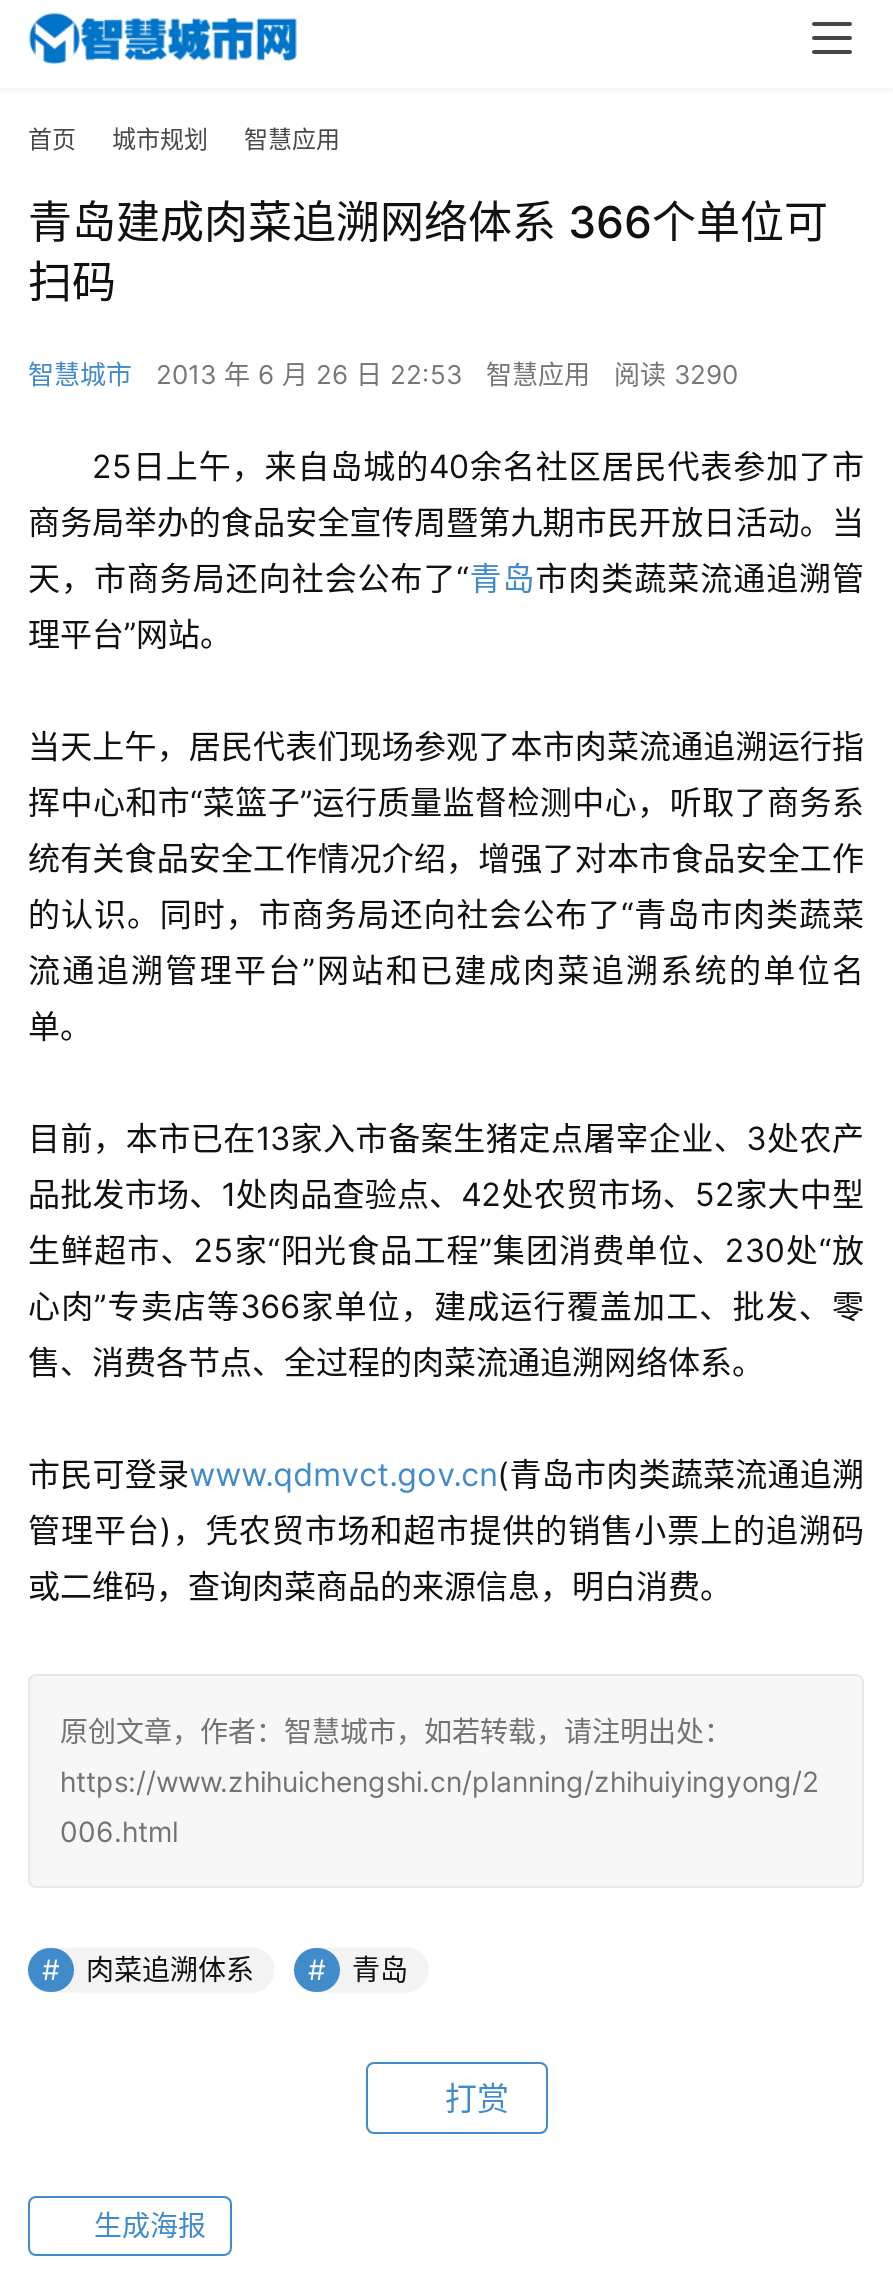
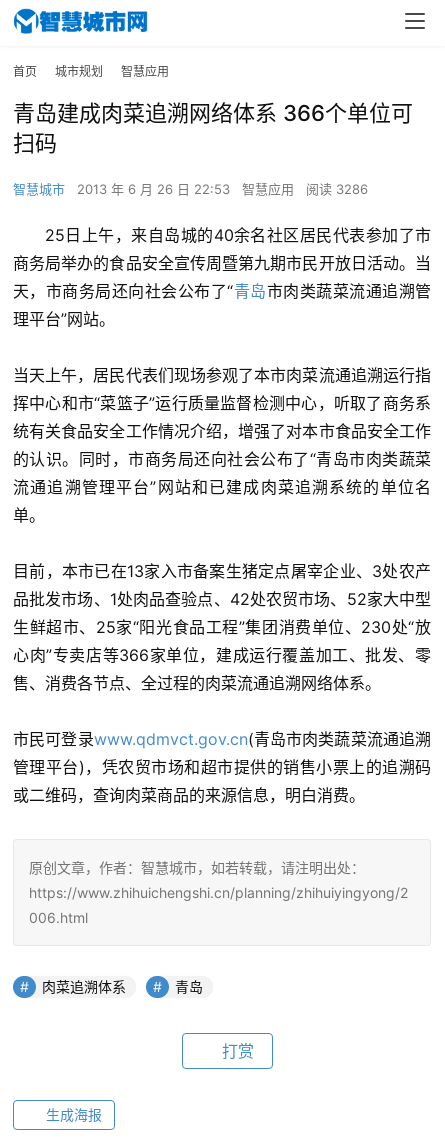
[28,358,738,390] 智慧城市 2013 年 6 月 26 日 22:53 智慧应用 阅读 3290 -> [13,181,368,197] 智慧城市 2013 年 6 月 26 日 22:53 智慧应用 阅读 3286

